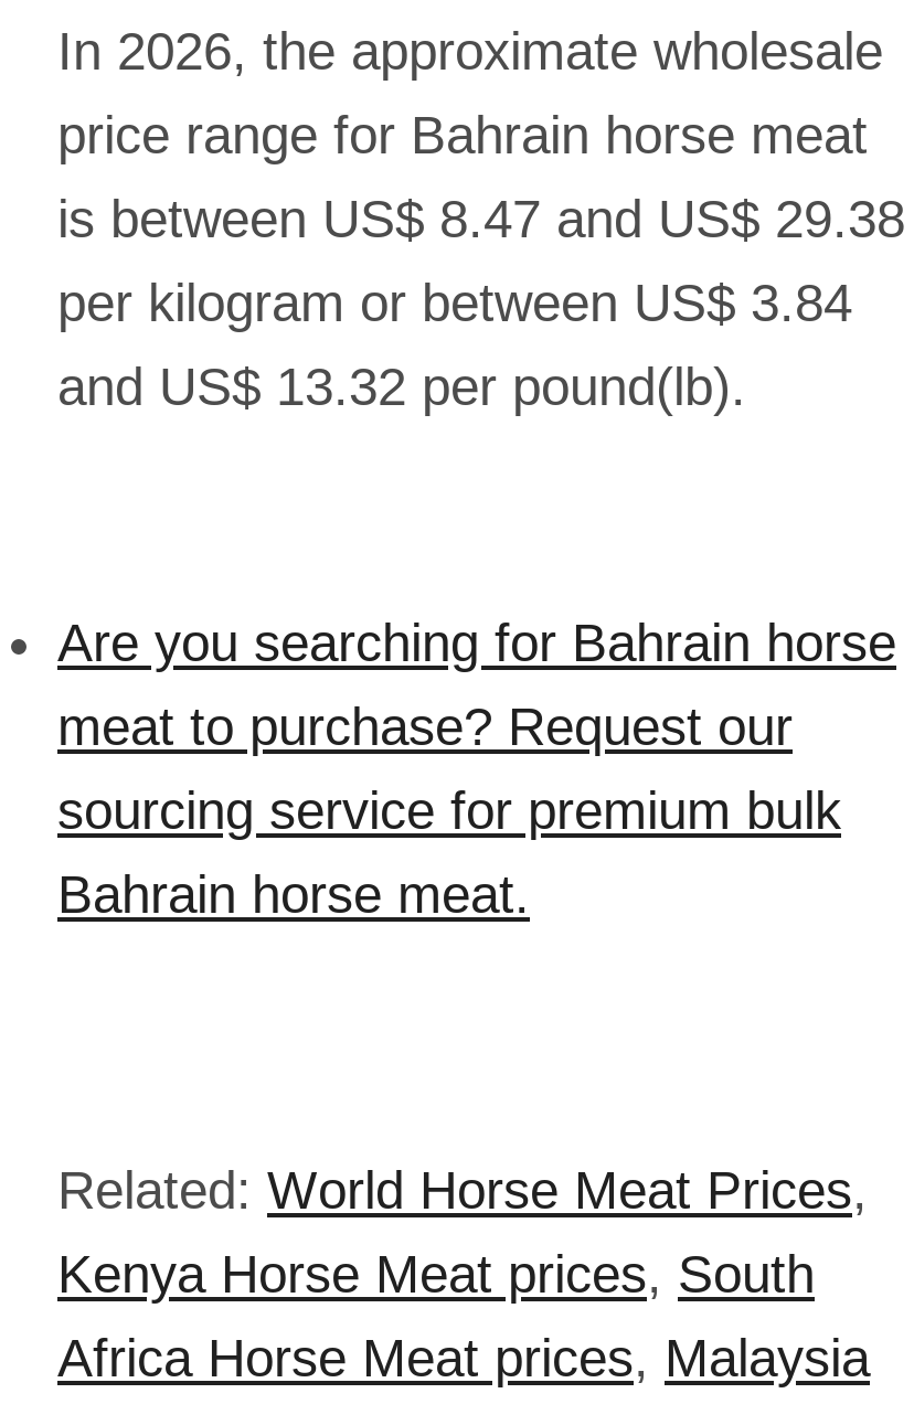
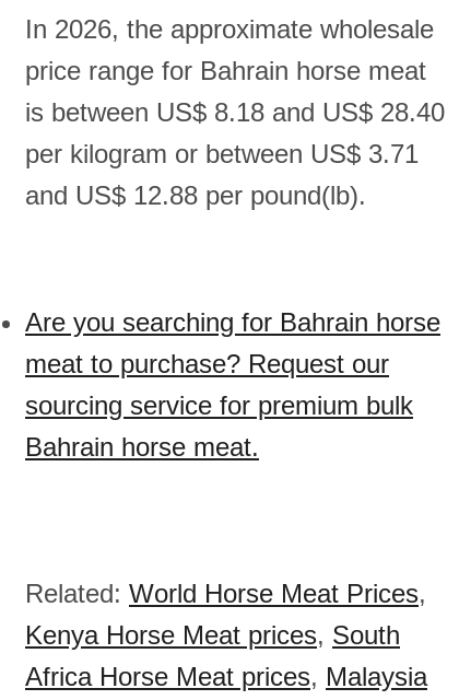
[57,189,905,248] is between US$ 8.47 and US$ 29.38 -> [25,97,445,127] is between US$ 8.18 and US$ 28.40
[57,273,852,332] per kilogram or between US$ 3.84 -> [25,139,419,168] per kilogram or between US$ 3.71
[57,357,746,416] and US$ 13.32 per pound(lb). -> [25,180,366,210] and US$ 12.88 per pound(lb).

